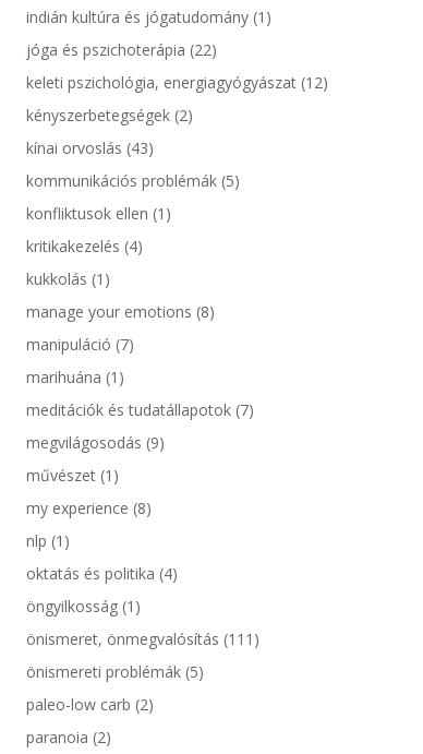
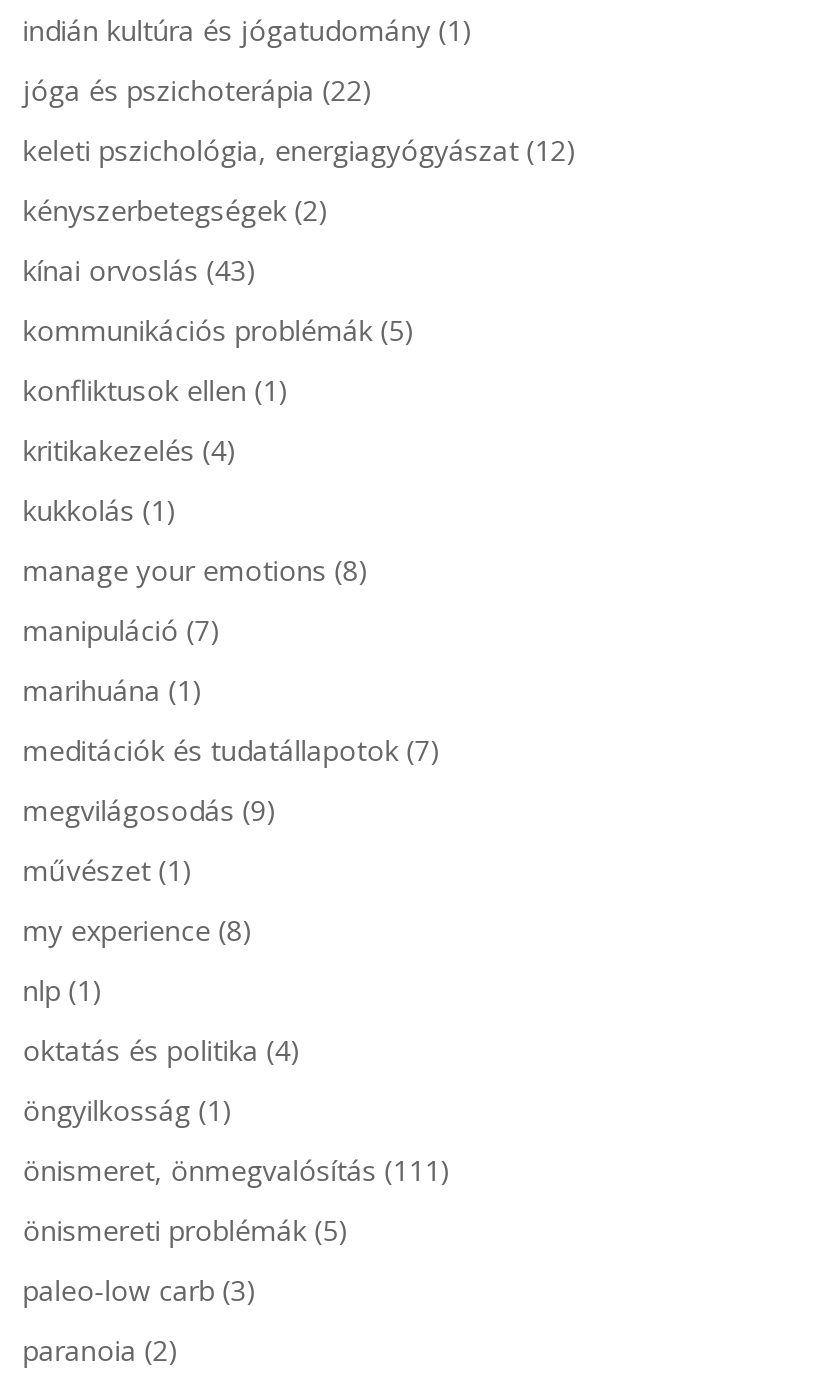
[26,694,154,714] paleo-low carb (2) -> [23,1271,257,1309] paleo-low carb (3)

